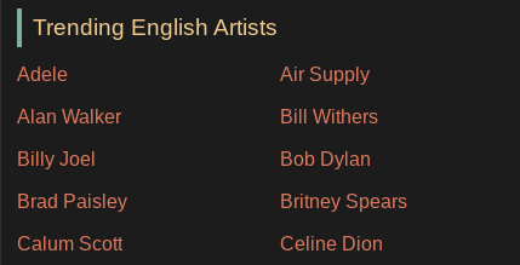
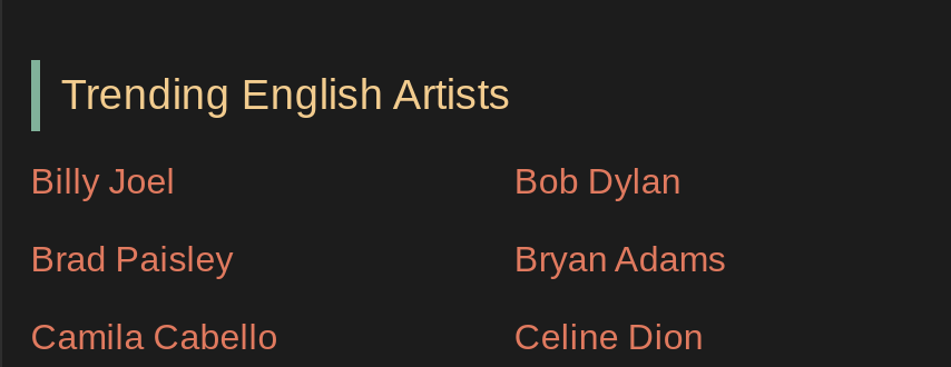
[17,64,378,127] Adele | Air Supply | Alan Walker | Bill Withers -> none
[280,191,407,212] Britney Spears -> [514,241,726,278] Bryan Adams
[17,234,122,254] Calum Scott -> [31,319,278,356] Camila Cabello

